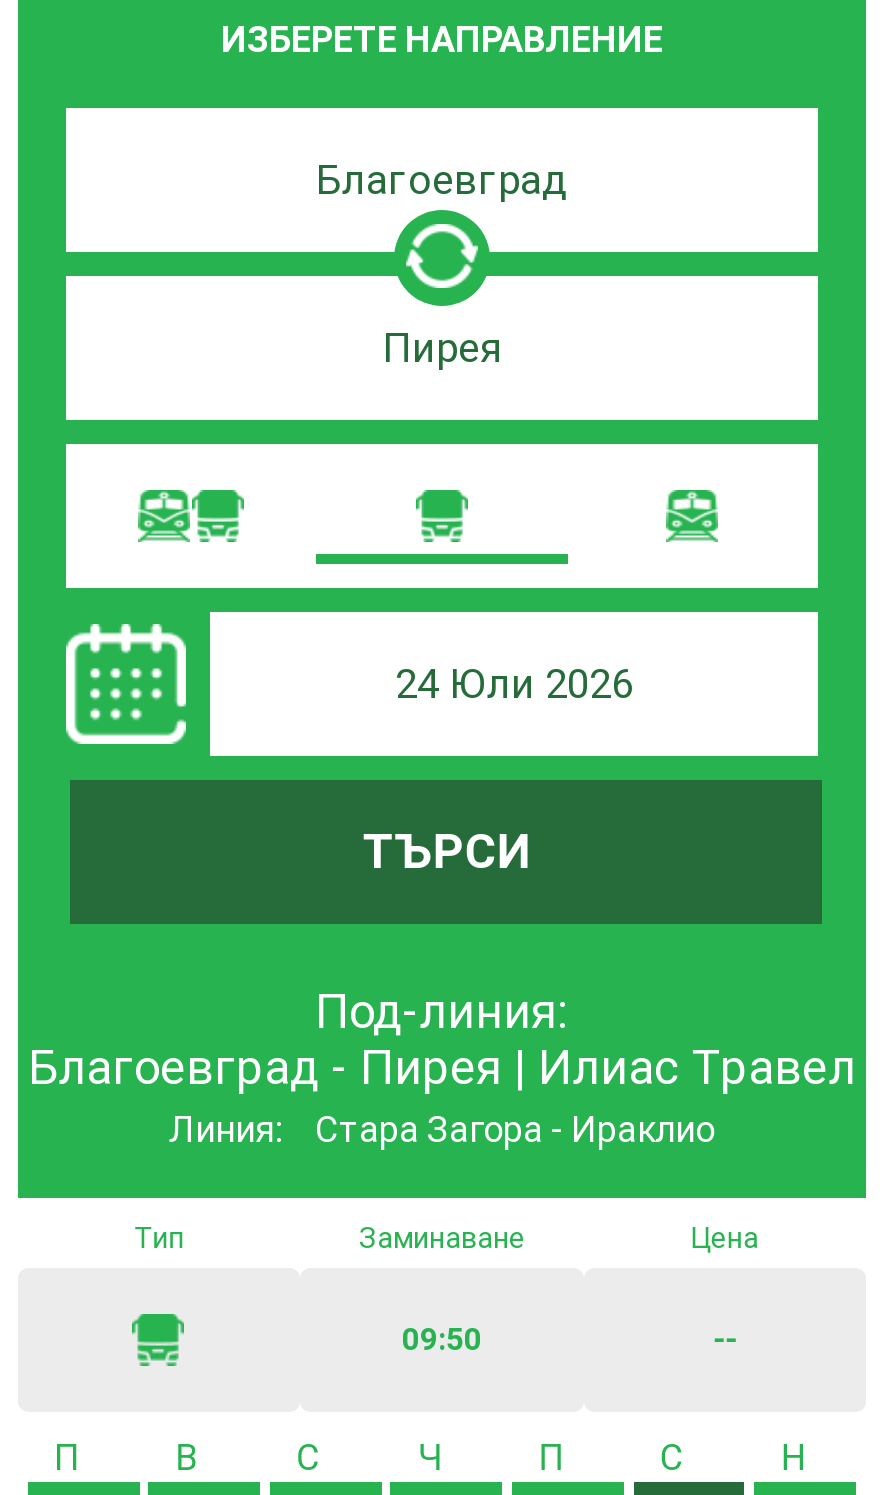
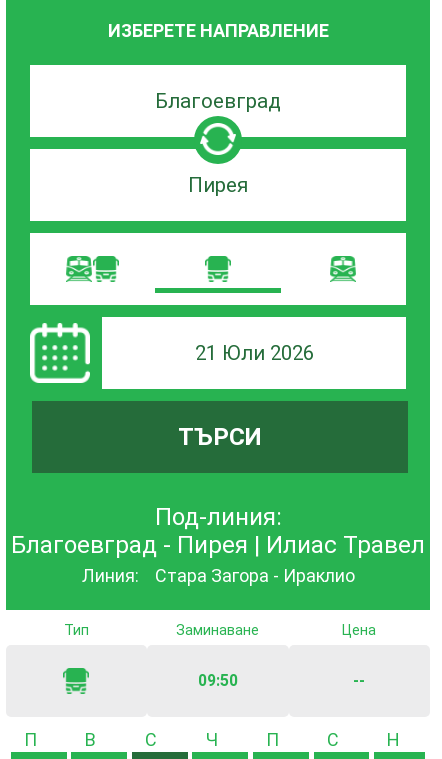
[395,660,633,708] 24 Юли 2026 -> [194,341,313,365] 21 Юли 2026

